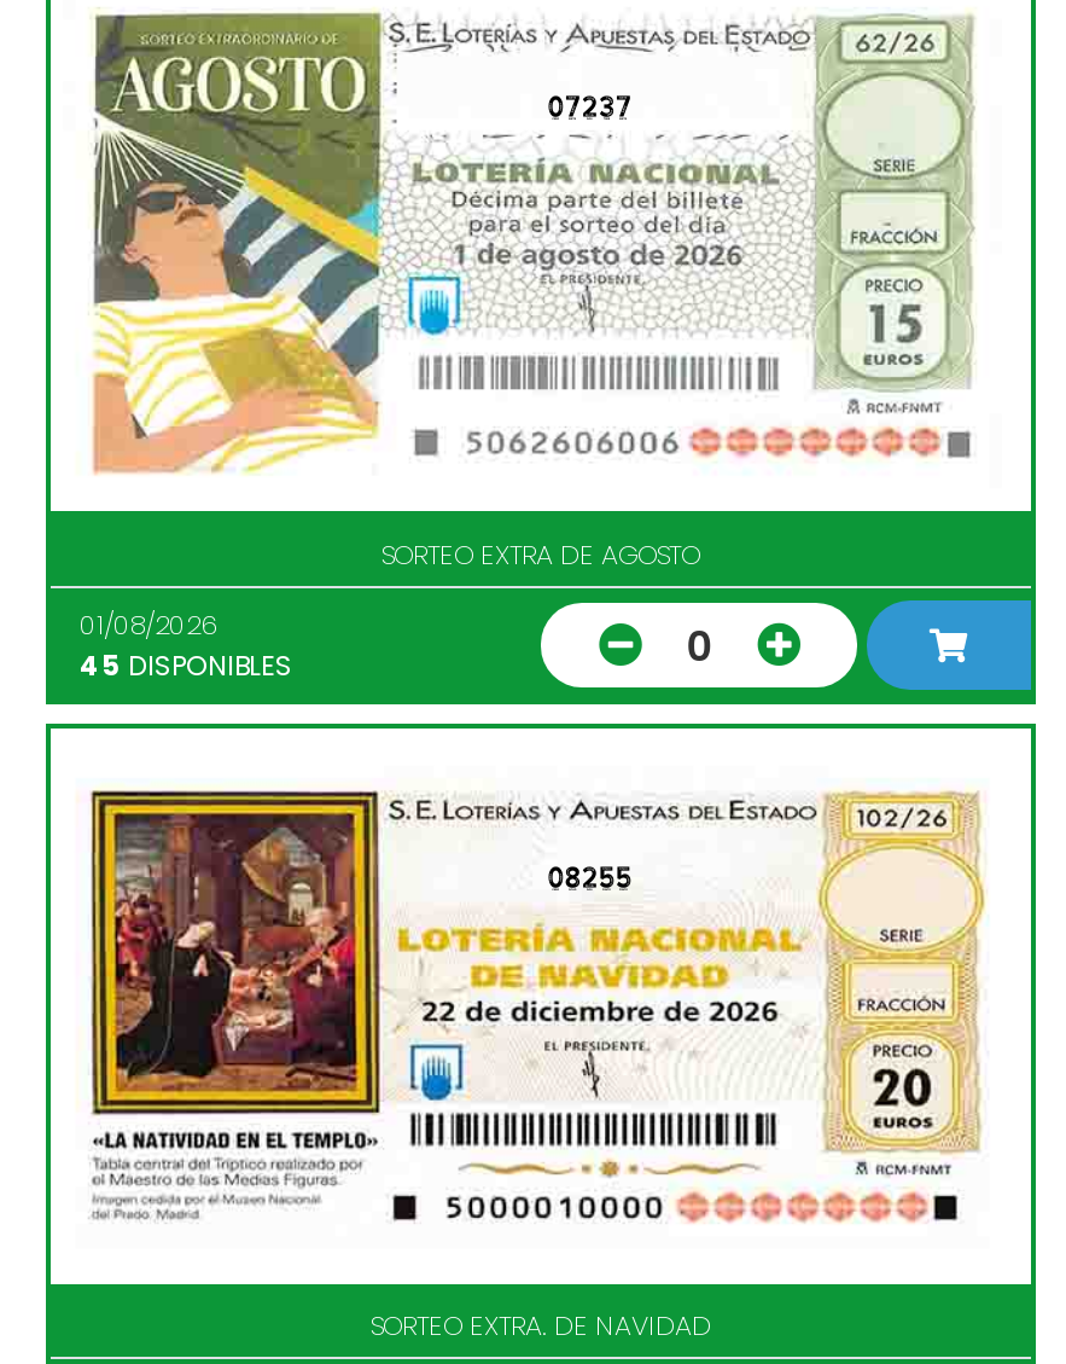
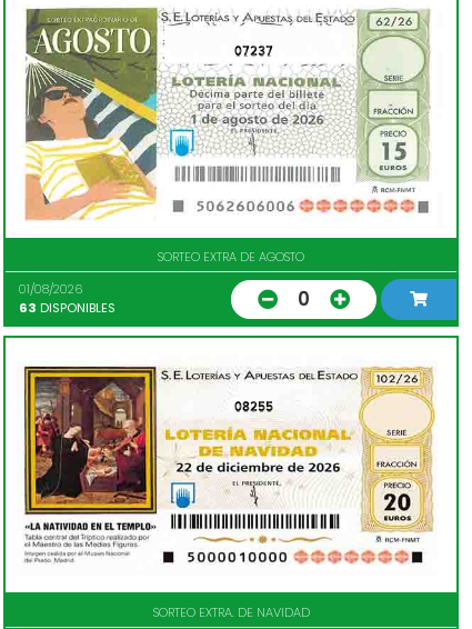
[80,647,292,685] 45 DISPONIBLES -> [19,299,116,317] 63 DISPONIBLES

